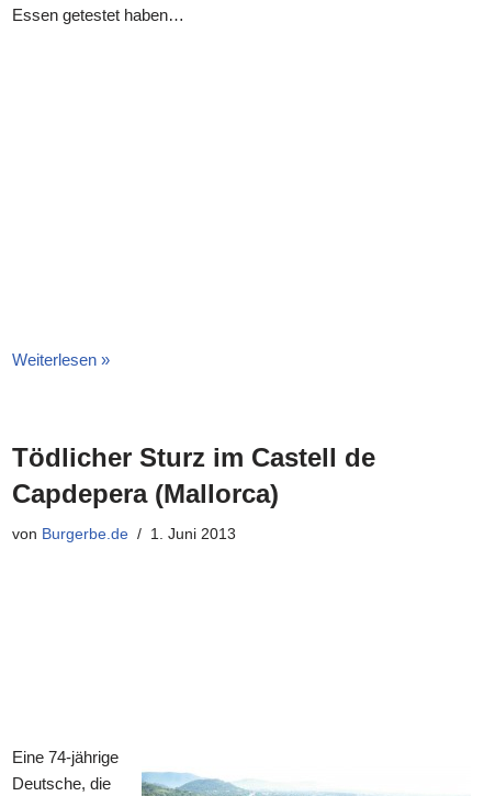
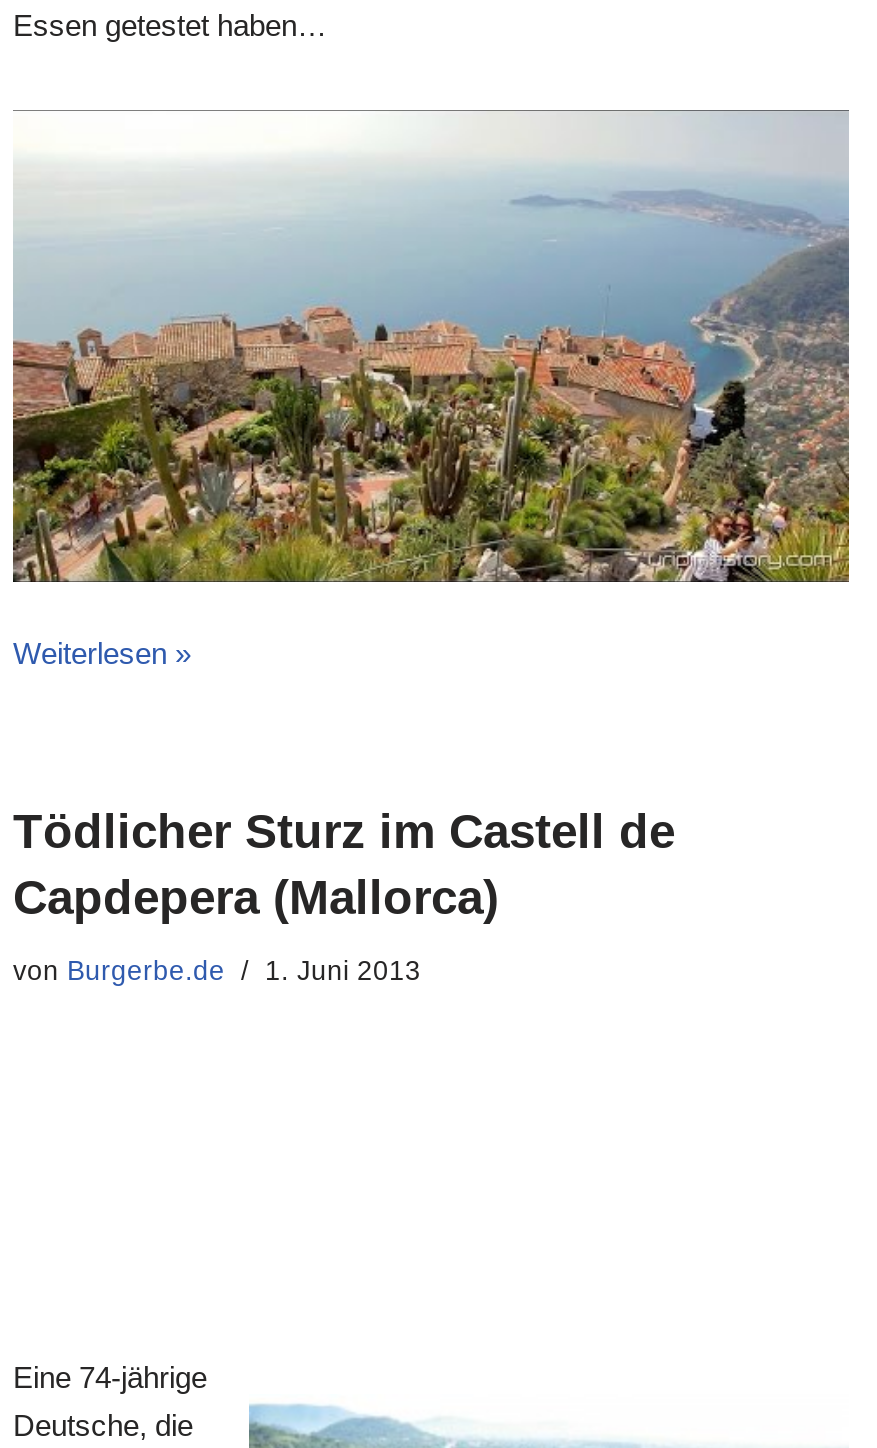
none -> [11,108,851,584] [image]

